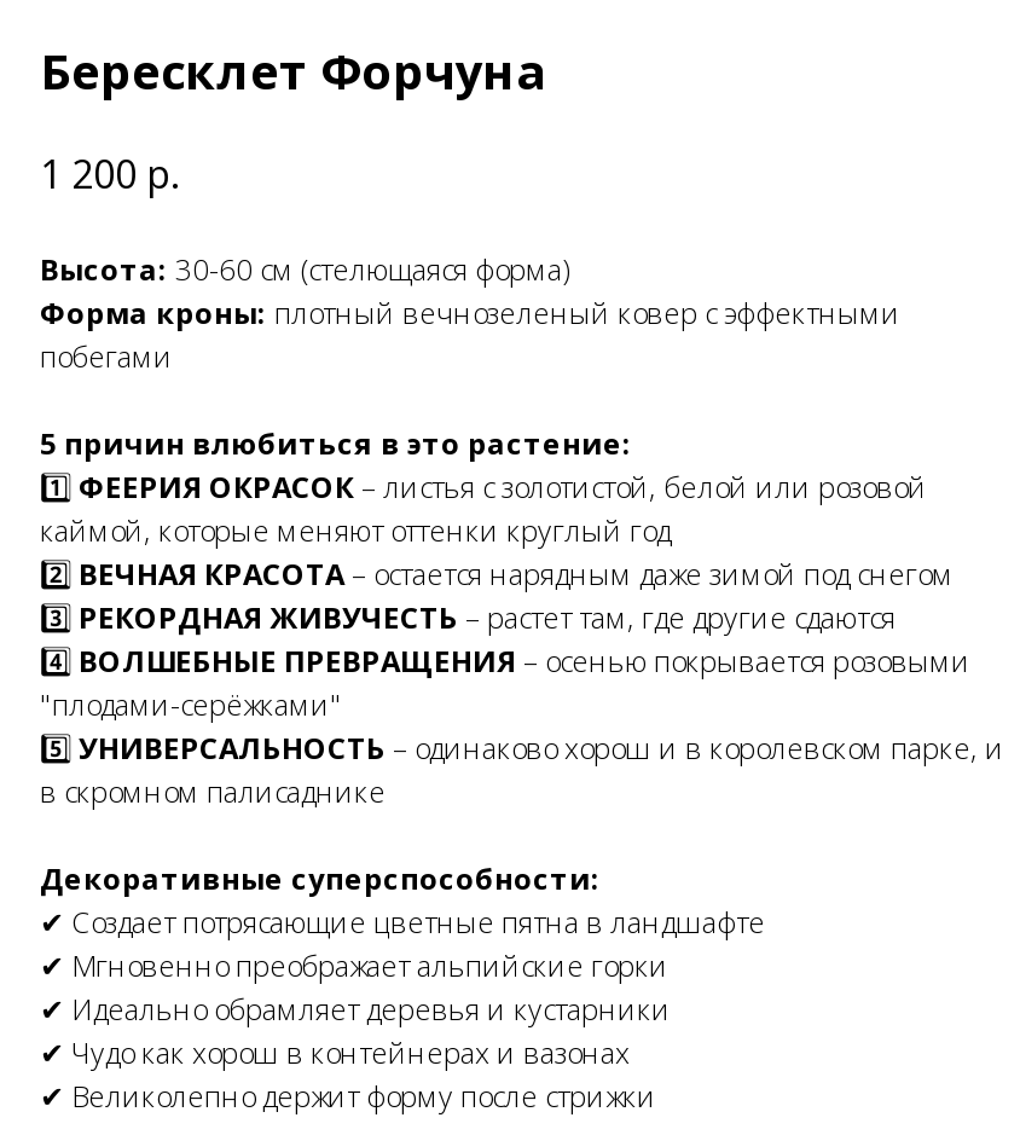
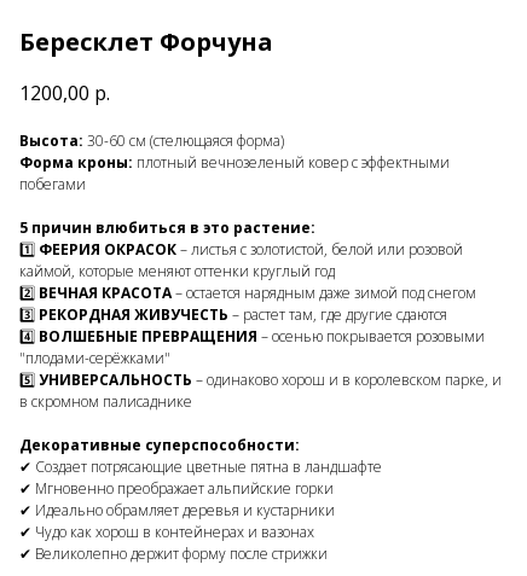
[40,148,178,201] 1 200 р. -> [19,80,110,107] 1200,00 р.

